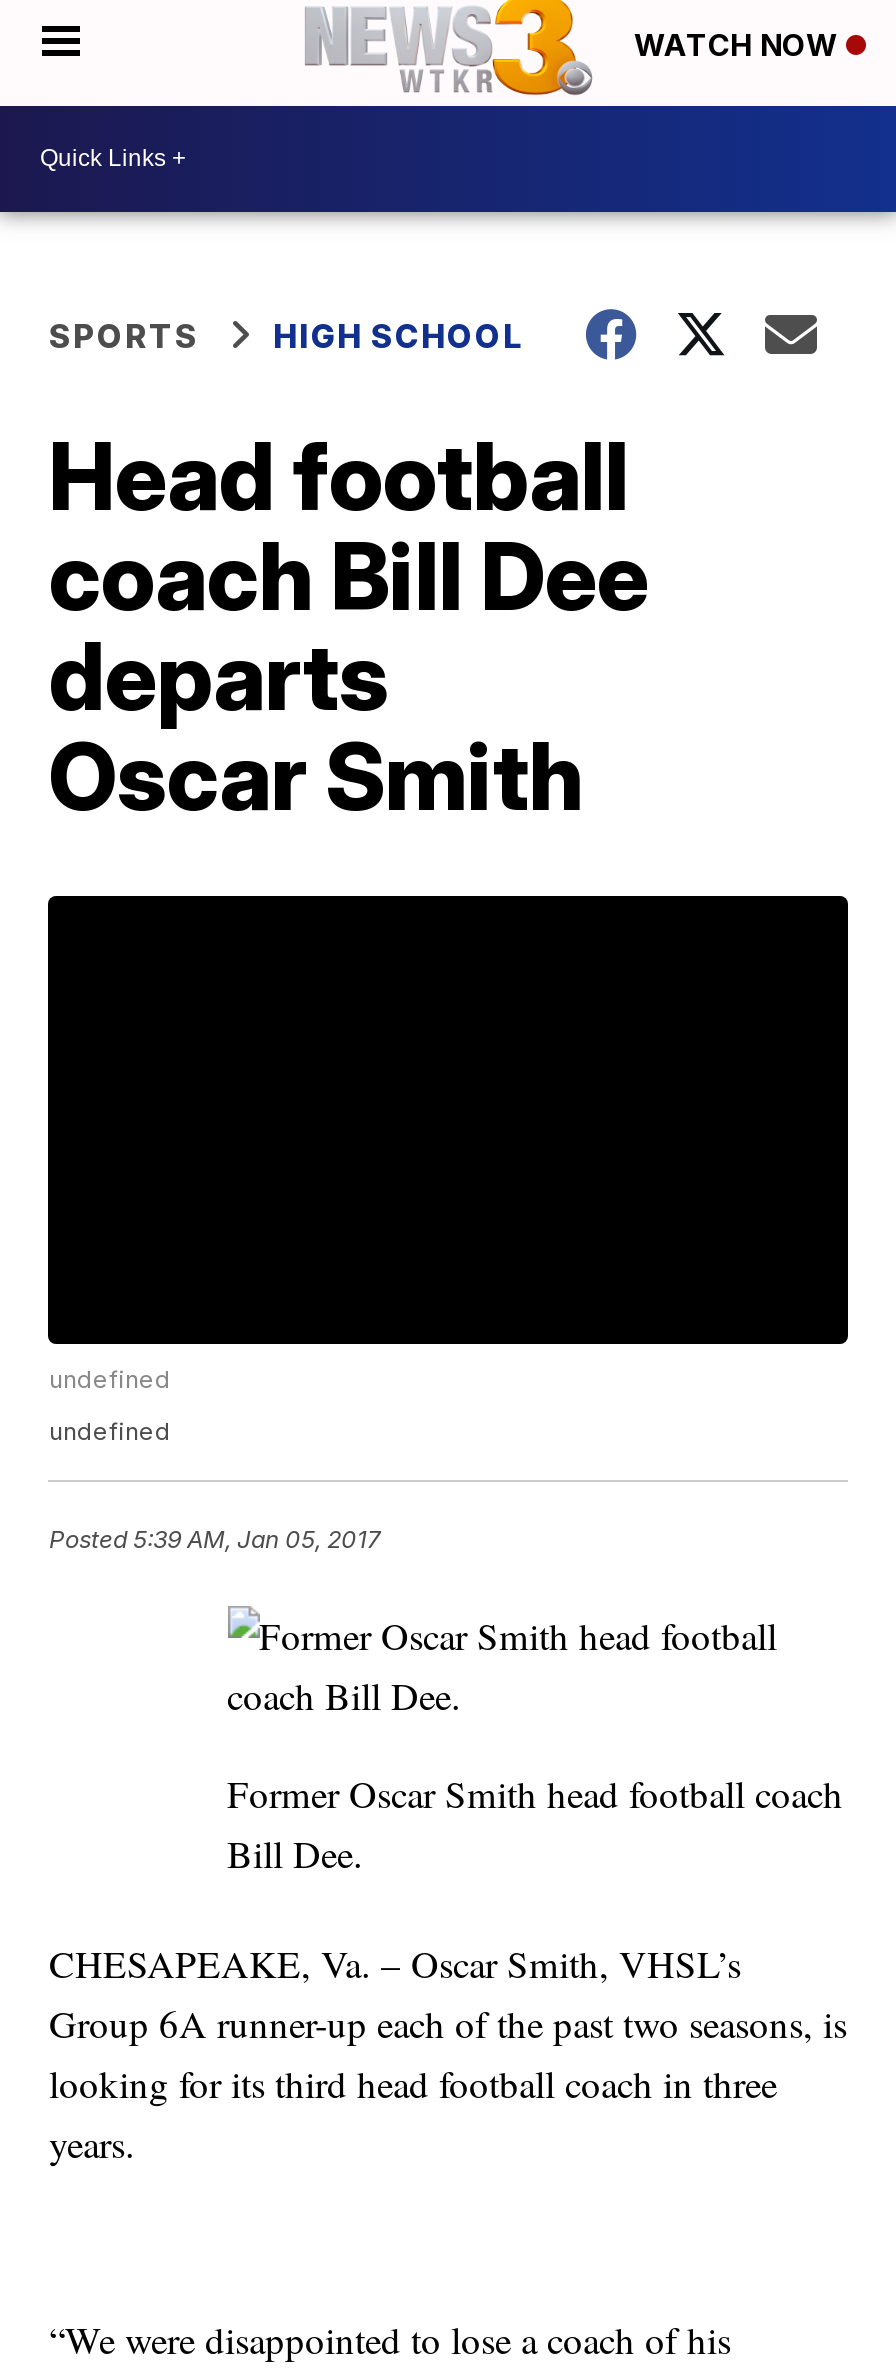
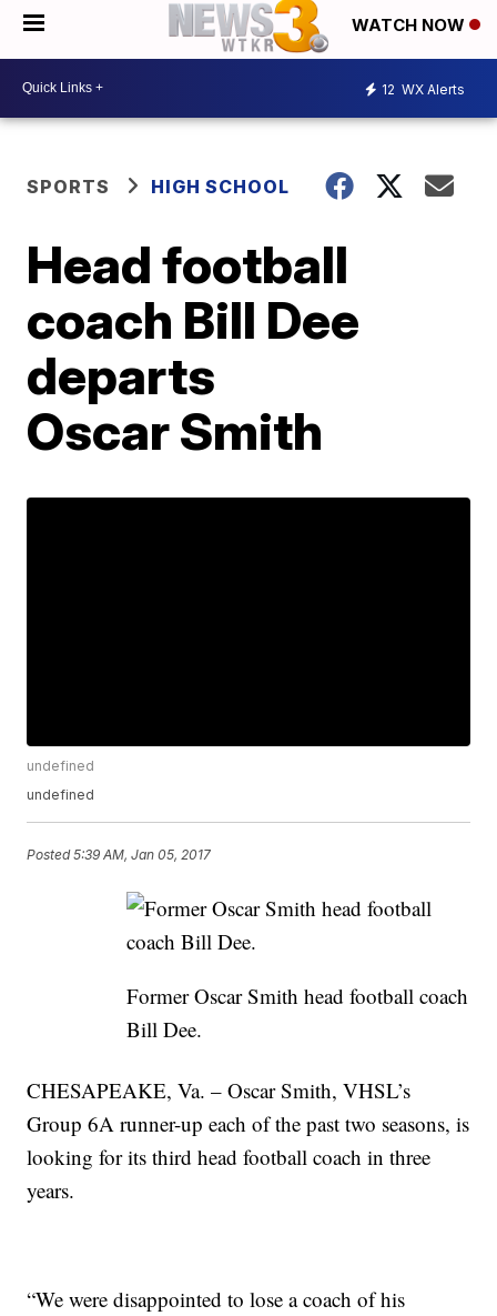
none -> [382,81,465,98] 12 WX Alerts

